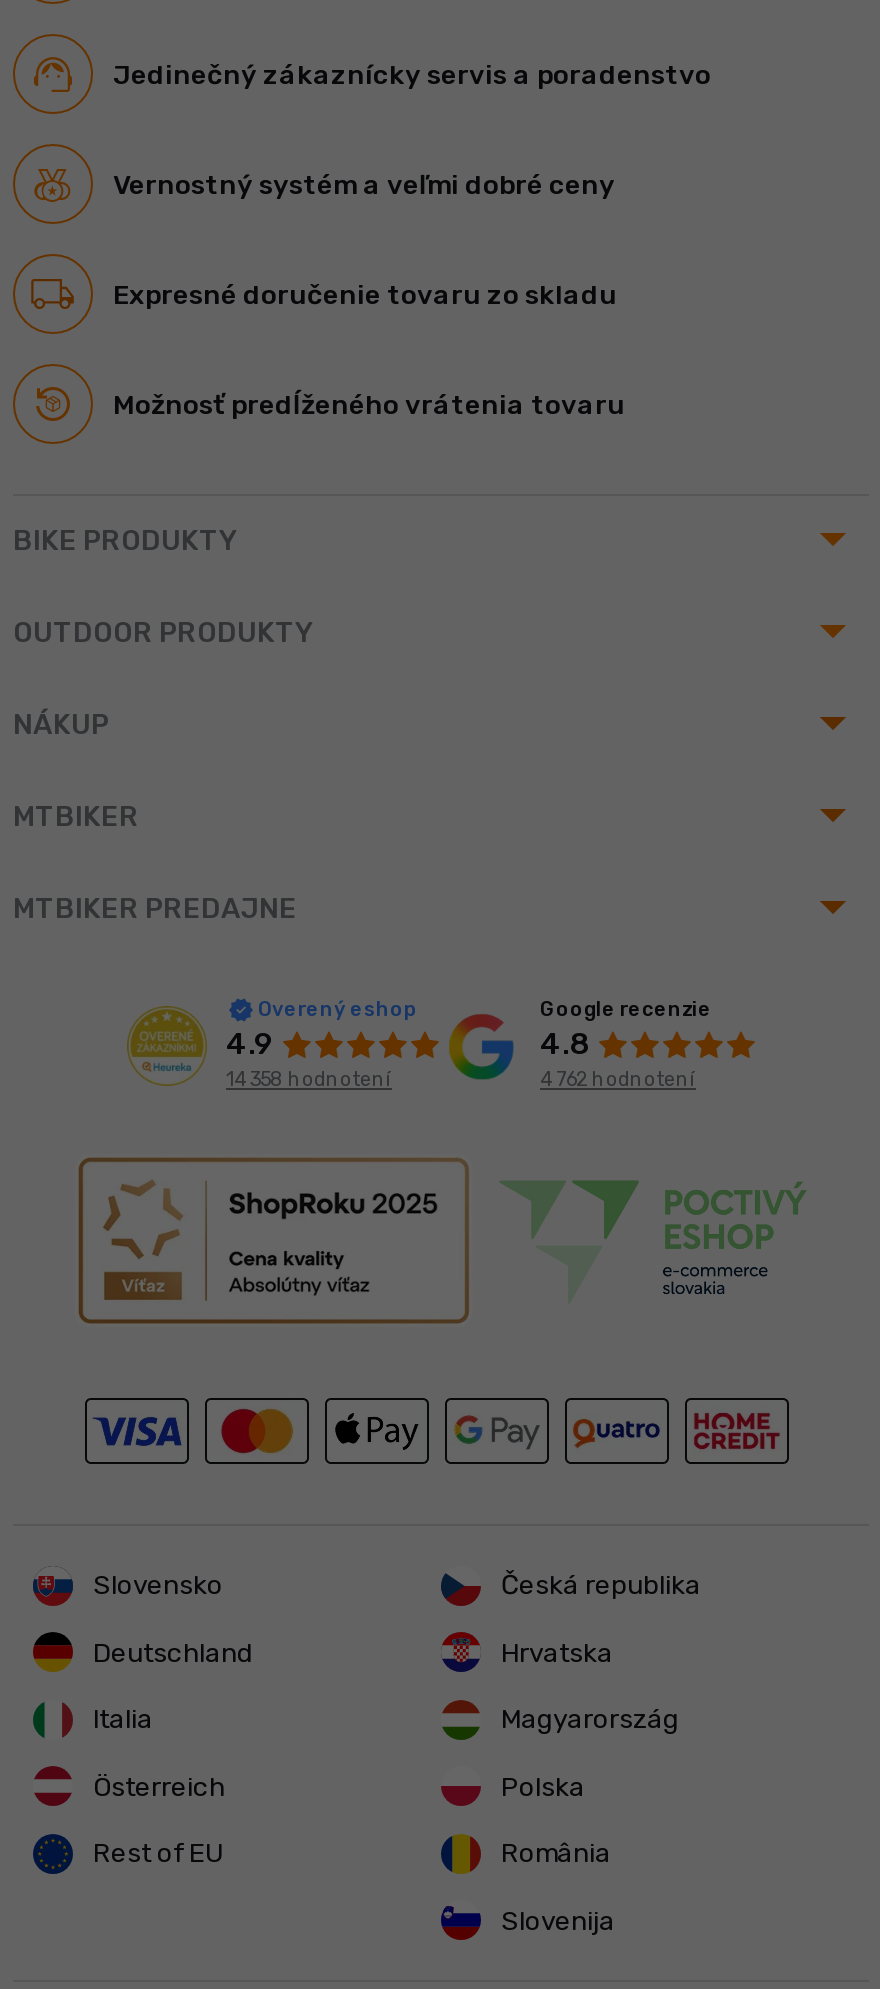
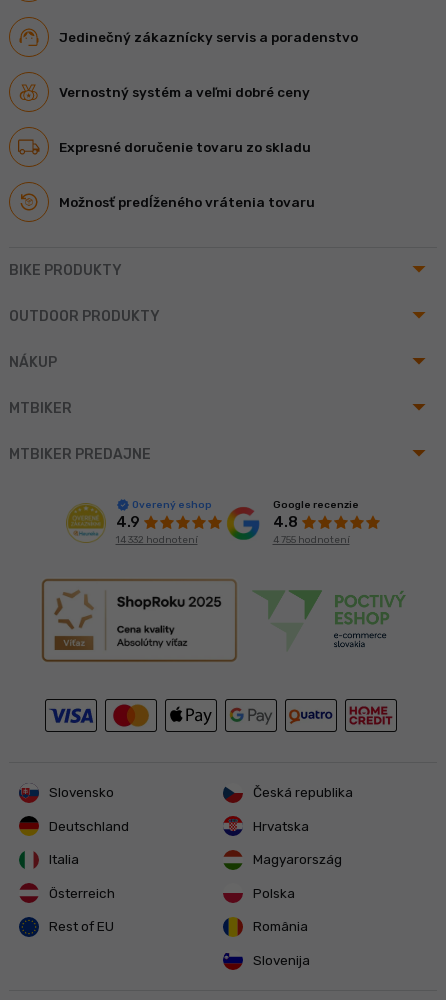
[226,1069,392,1093] 14 358 hodnotení -> [115,534,197,546] 14 332 hodnotení
[540,1068,696,1092] 4 762 hodnotení -> [272,534,349,546] 4 755 hodnotení

